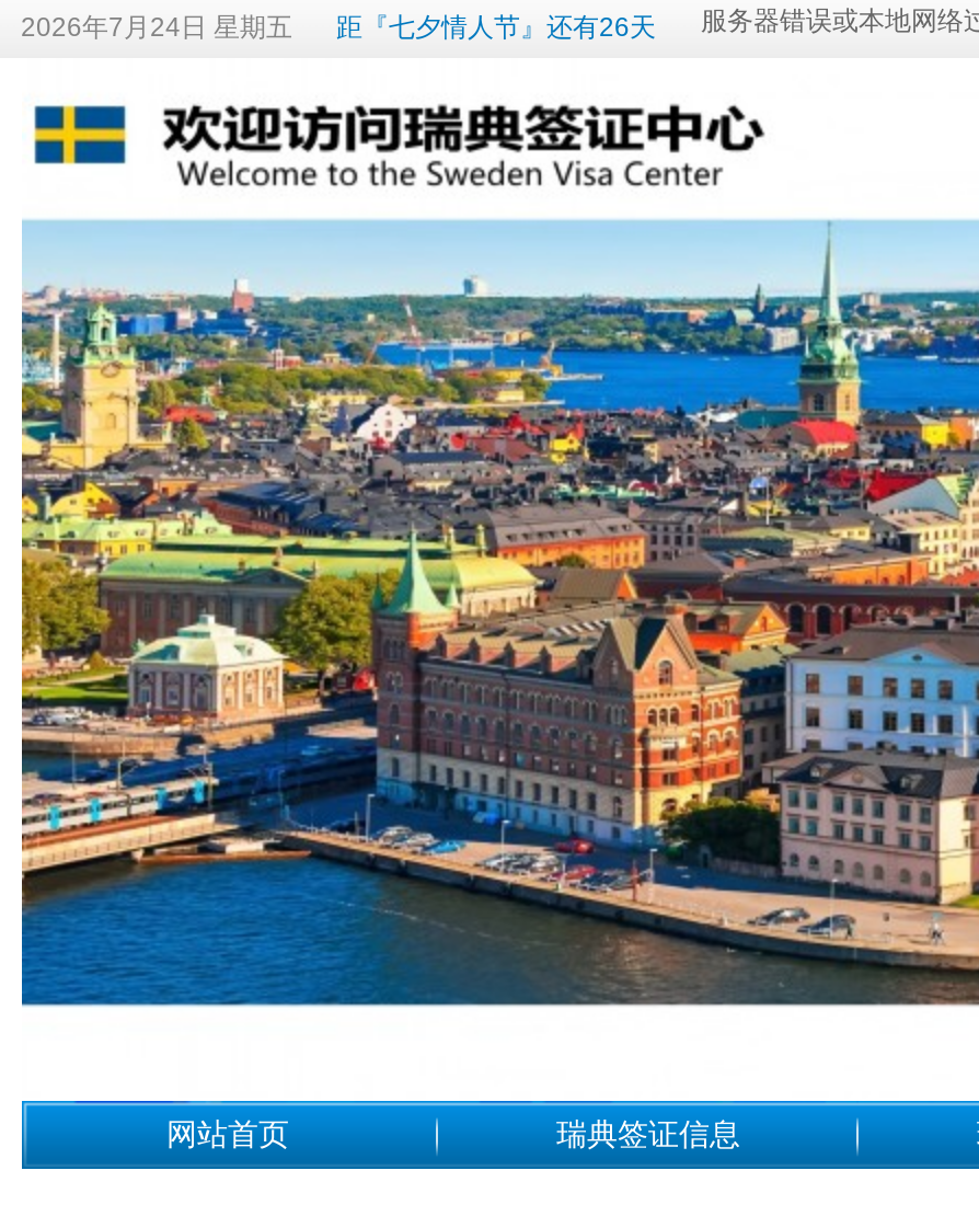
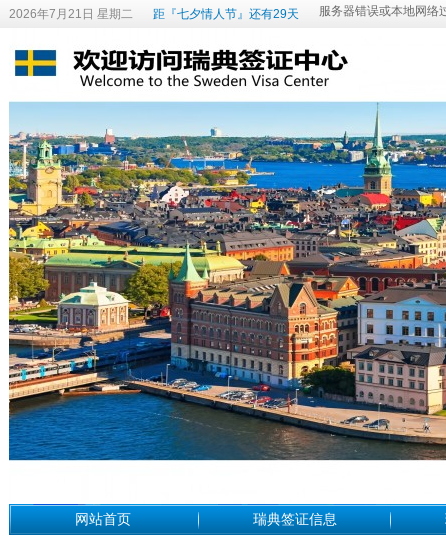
[21,12,292,43] 2026年7月24日 星期五 -> [8,7,132,21] 2026年7月21日 星期二
[336,12,656,43] 距『七夕情人节』还有26天 -> [152,7,298,21] 距『七夕情人节』还有29天

